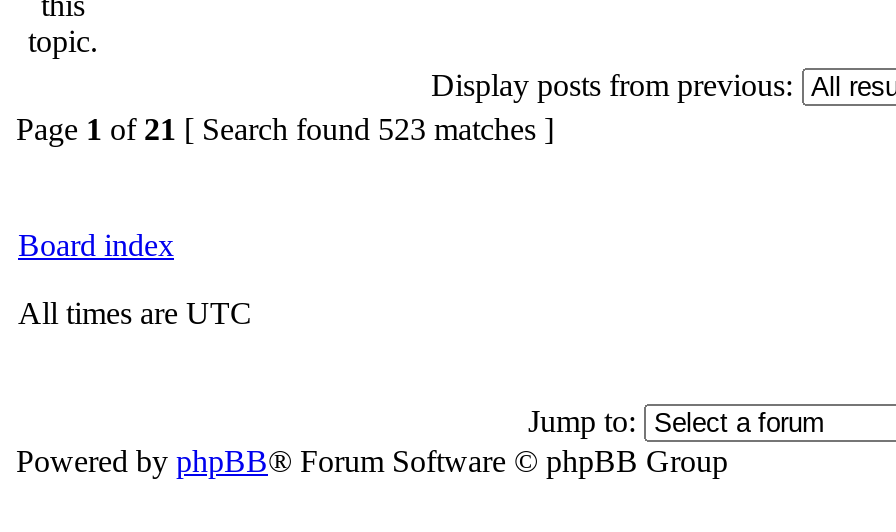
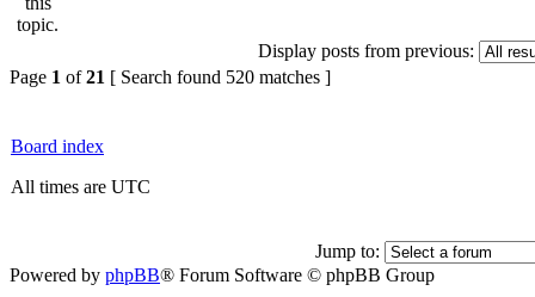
[16,112,554,146] Page 1 of 21 [ Search found 523 matches ] -> [10,67,331,87] Page 1 of 21 [ Search found 520 matches ]

